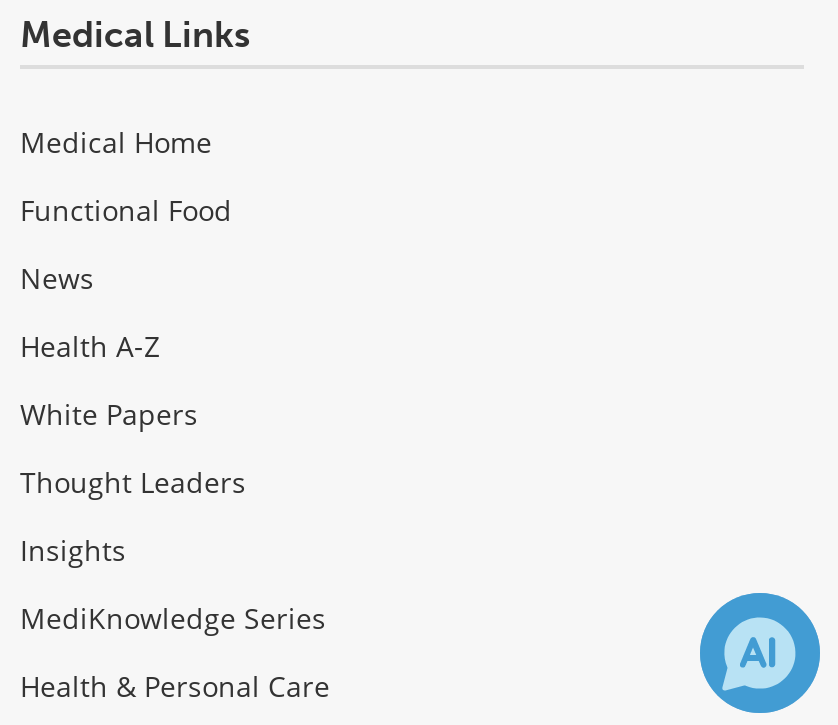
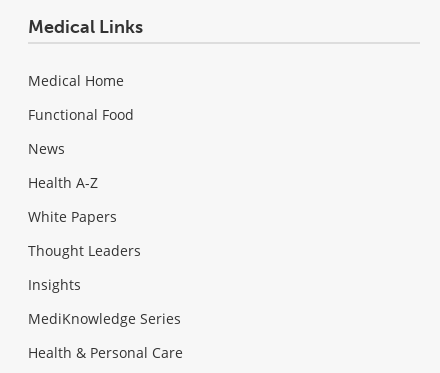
[698,591,822,715] [image] -> none

